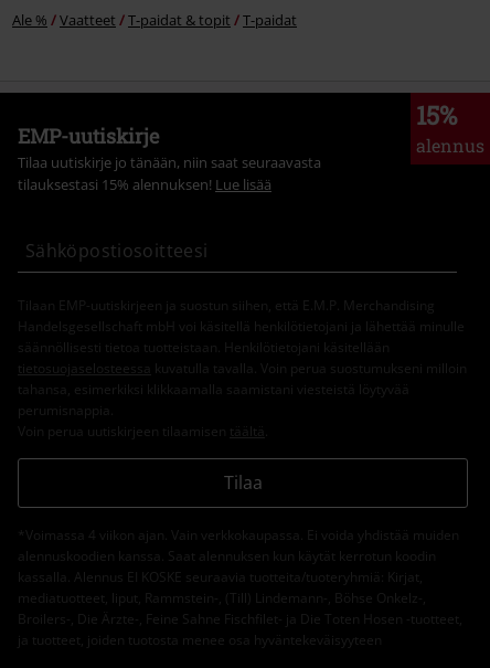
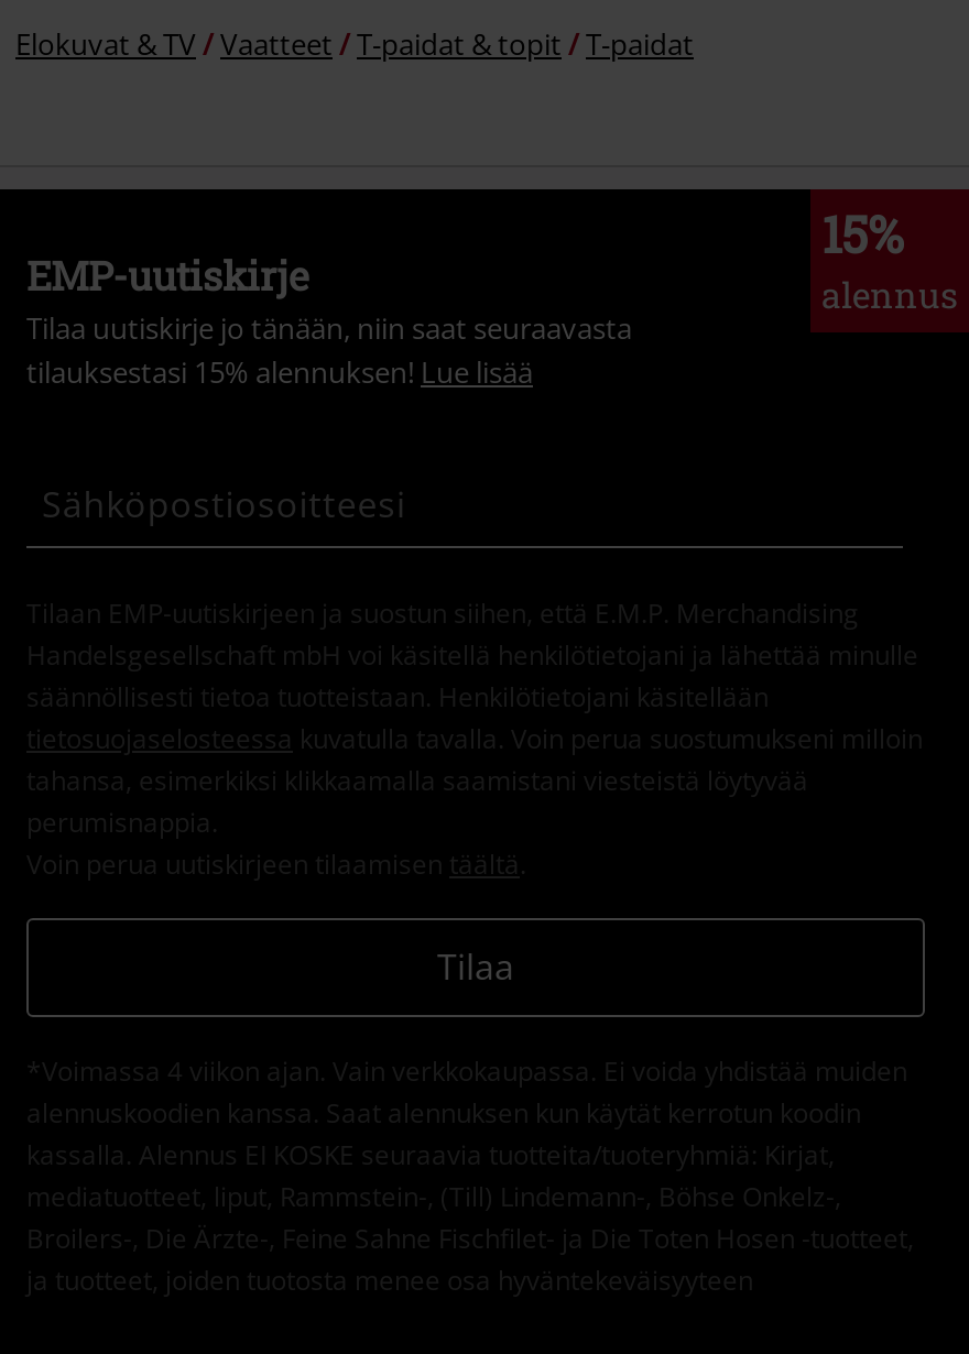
[12,10,47,30] Ale % -> [15,25,196,65] Elokuvat & TV

